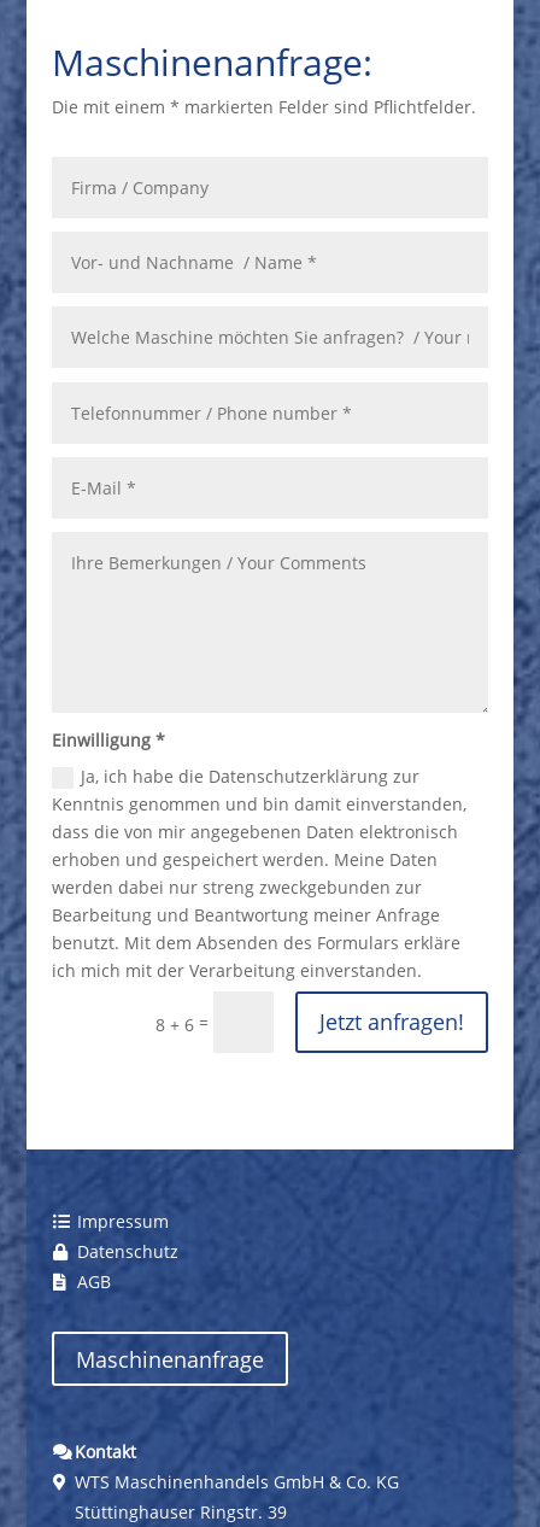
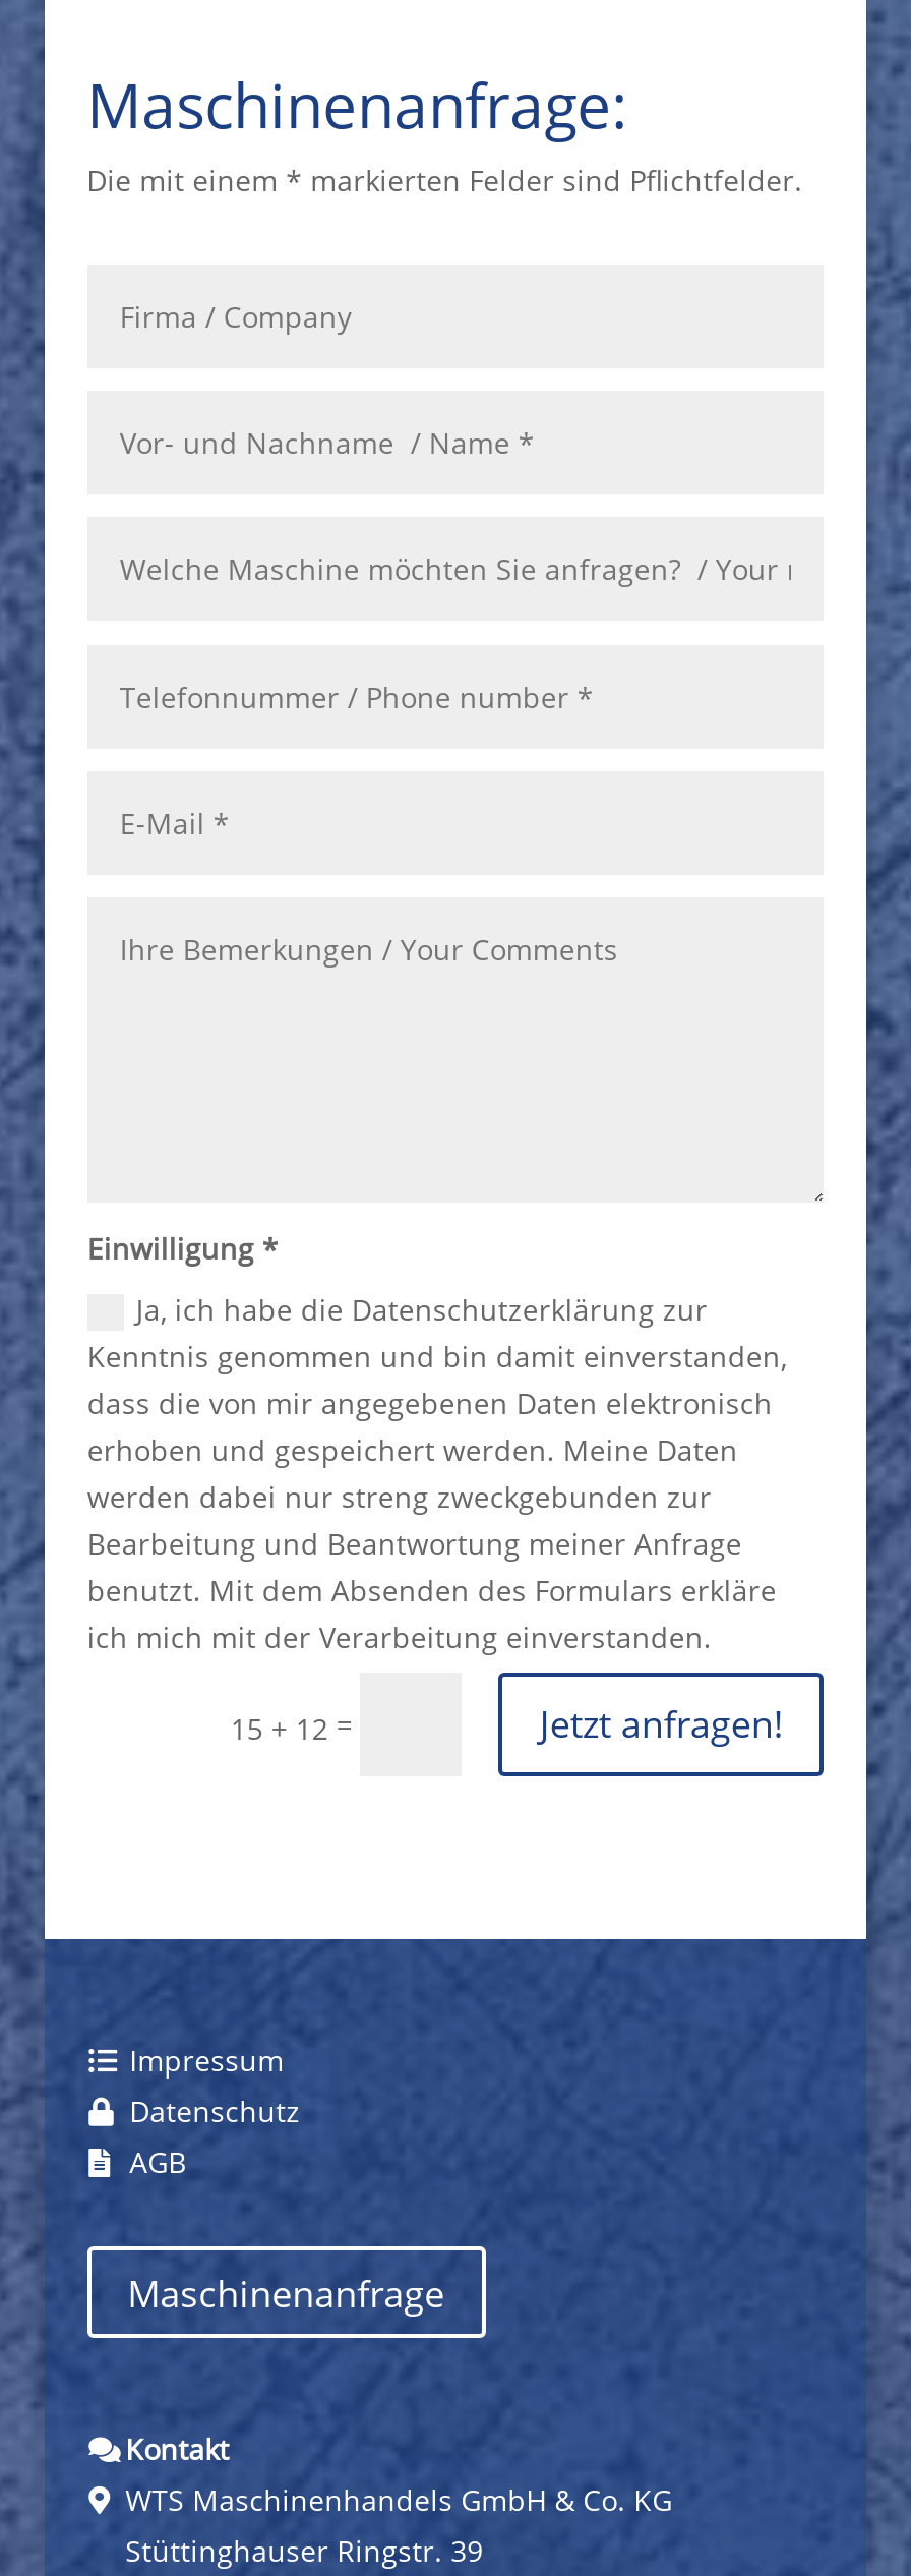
[156,1011,214,1036] 8 + 6 = -> [231,1705,361,1747] 15 + 12 =

